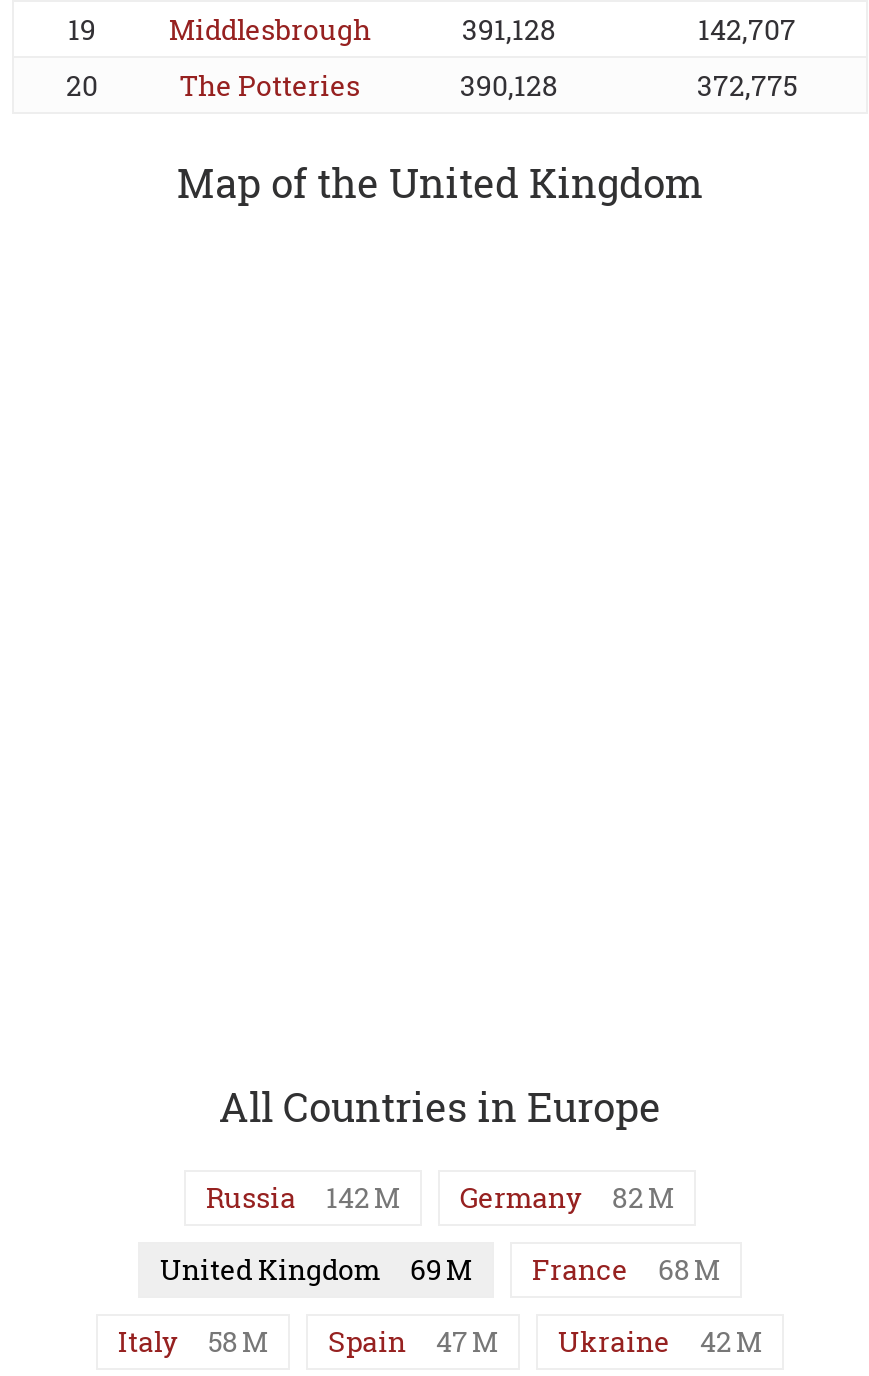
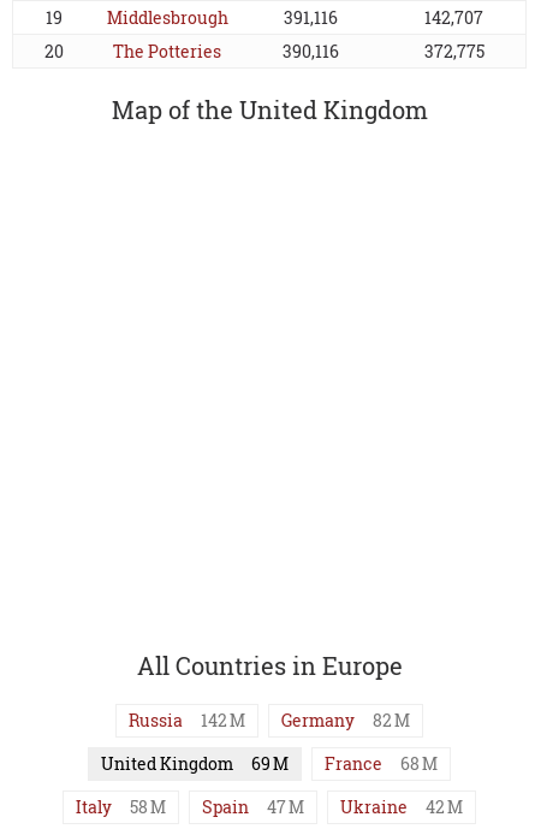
[462,10,556,48] 391,128 -> [284,6,338,29] 391,116
[460,66,558,104] 390,128 -> [283,40,339,63] 390,116

